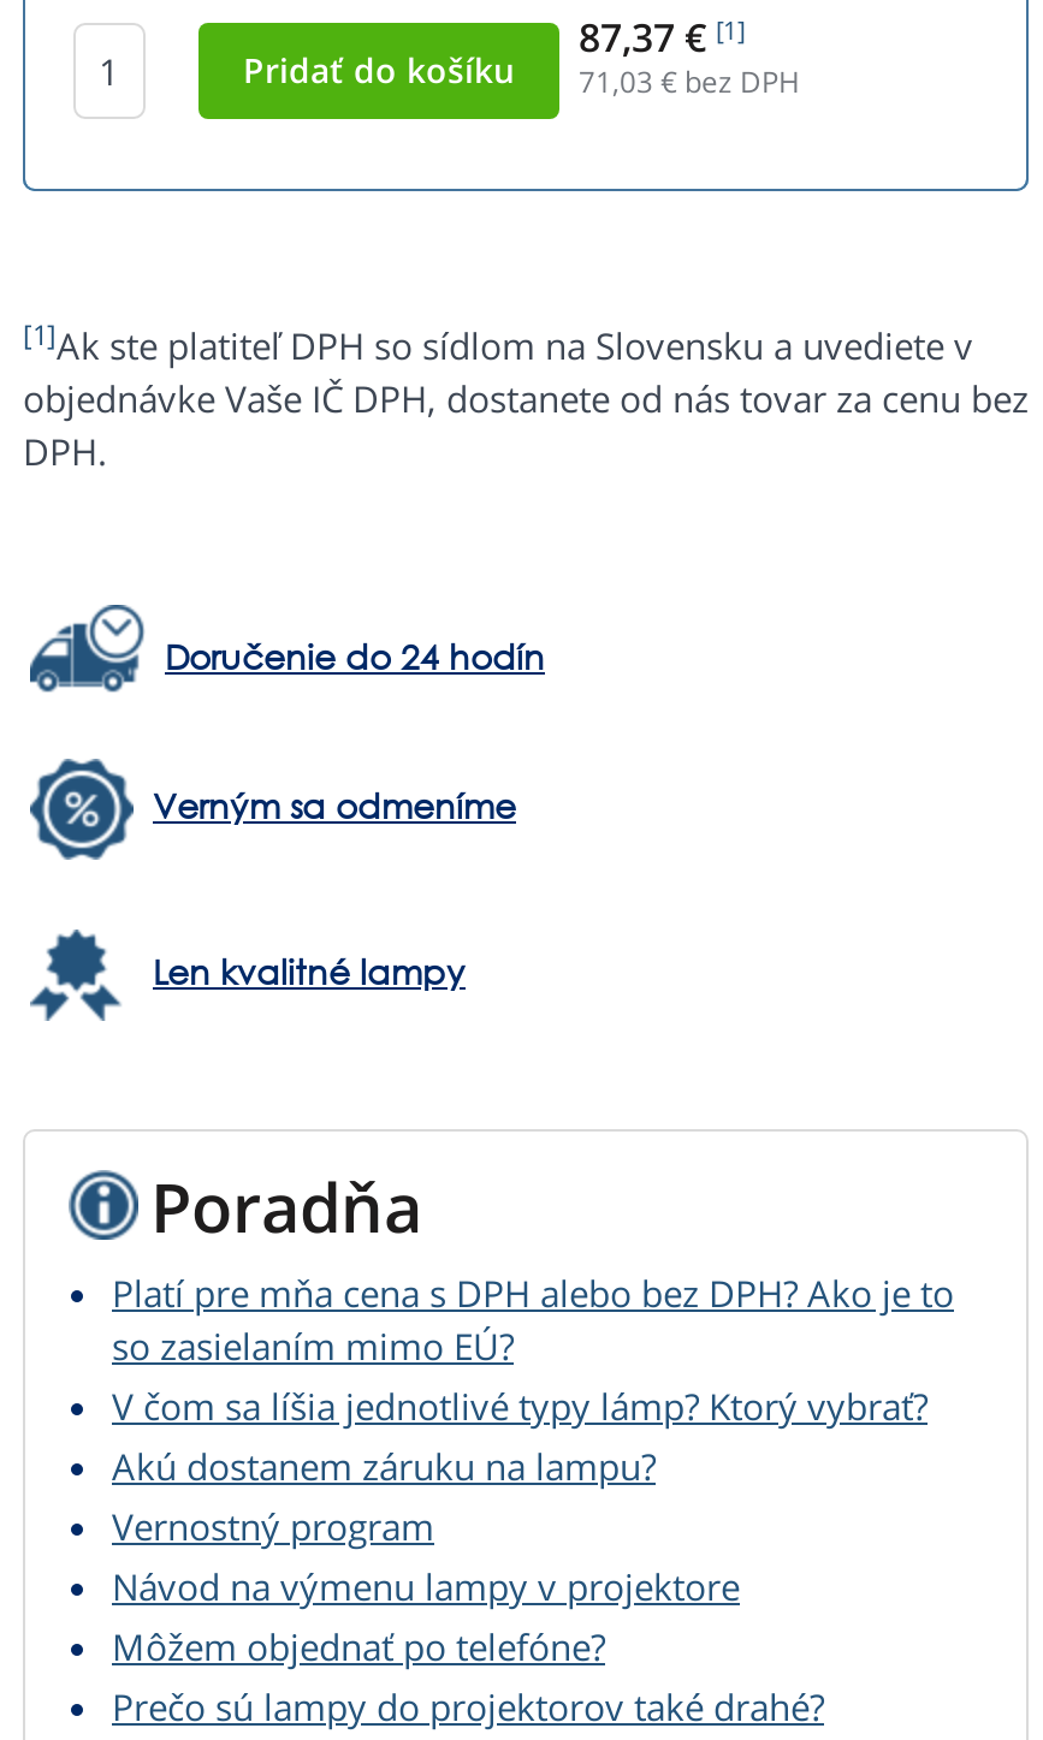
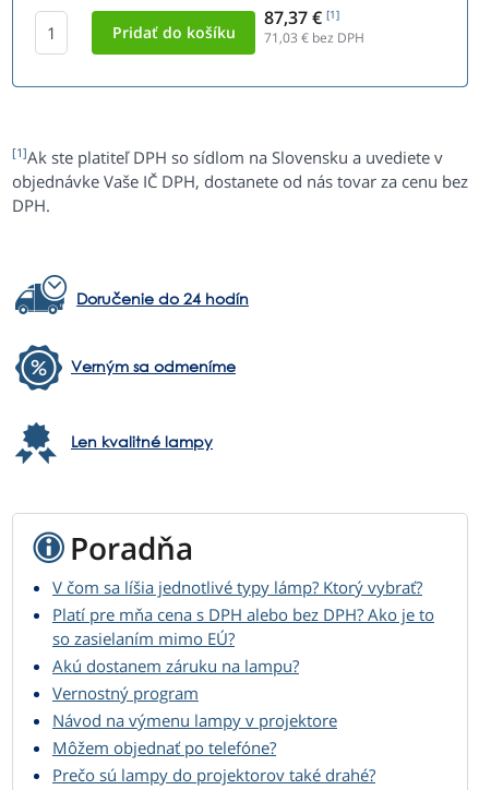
moved [112,1269,954,1370] -> [52,603,434,649]: Platí pre mňa cena s DPH alebo bez DPH? Ako je to | so zasielaním mimo EÚ?
moved [112,1382,928,1430] -> [52,576,422,598]: V čom sa líšia jednotlivé typy lámp? Ktorý vybrať?

